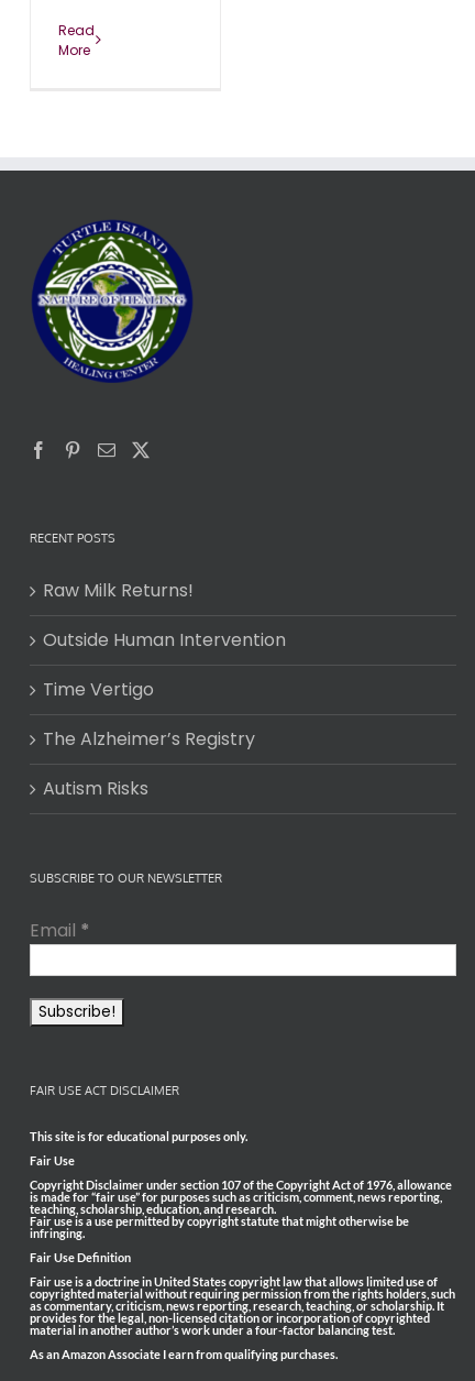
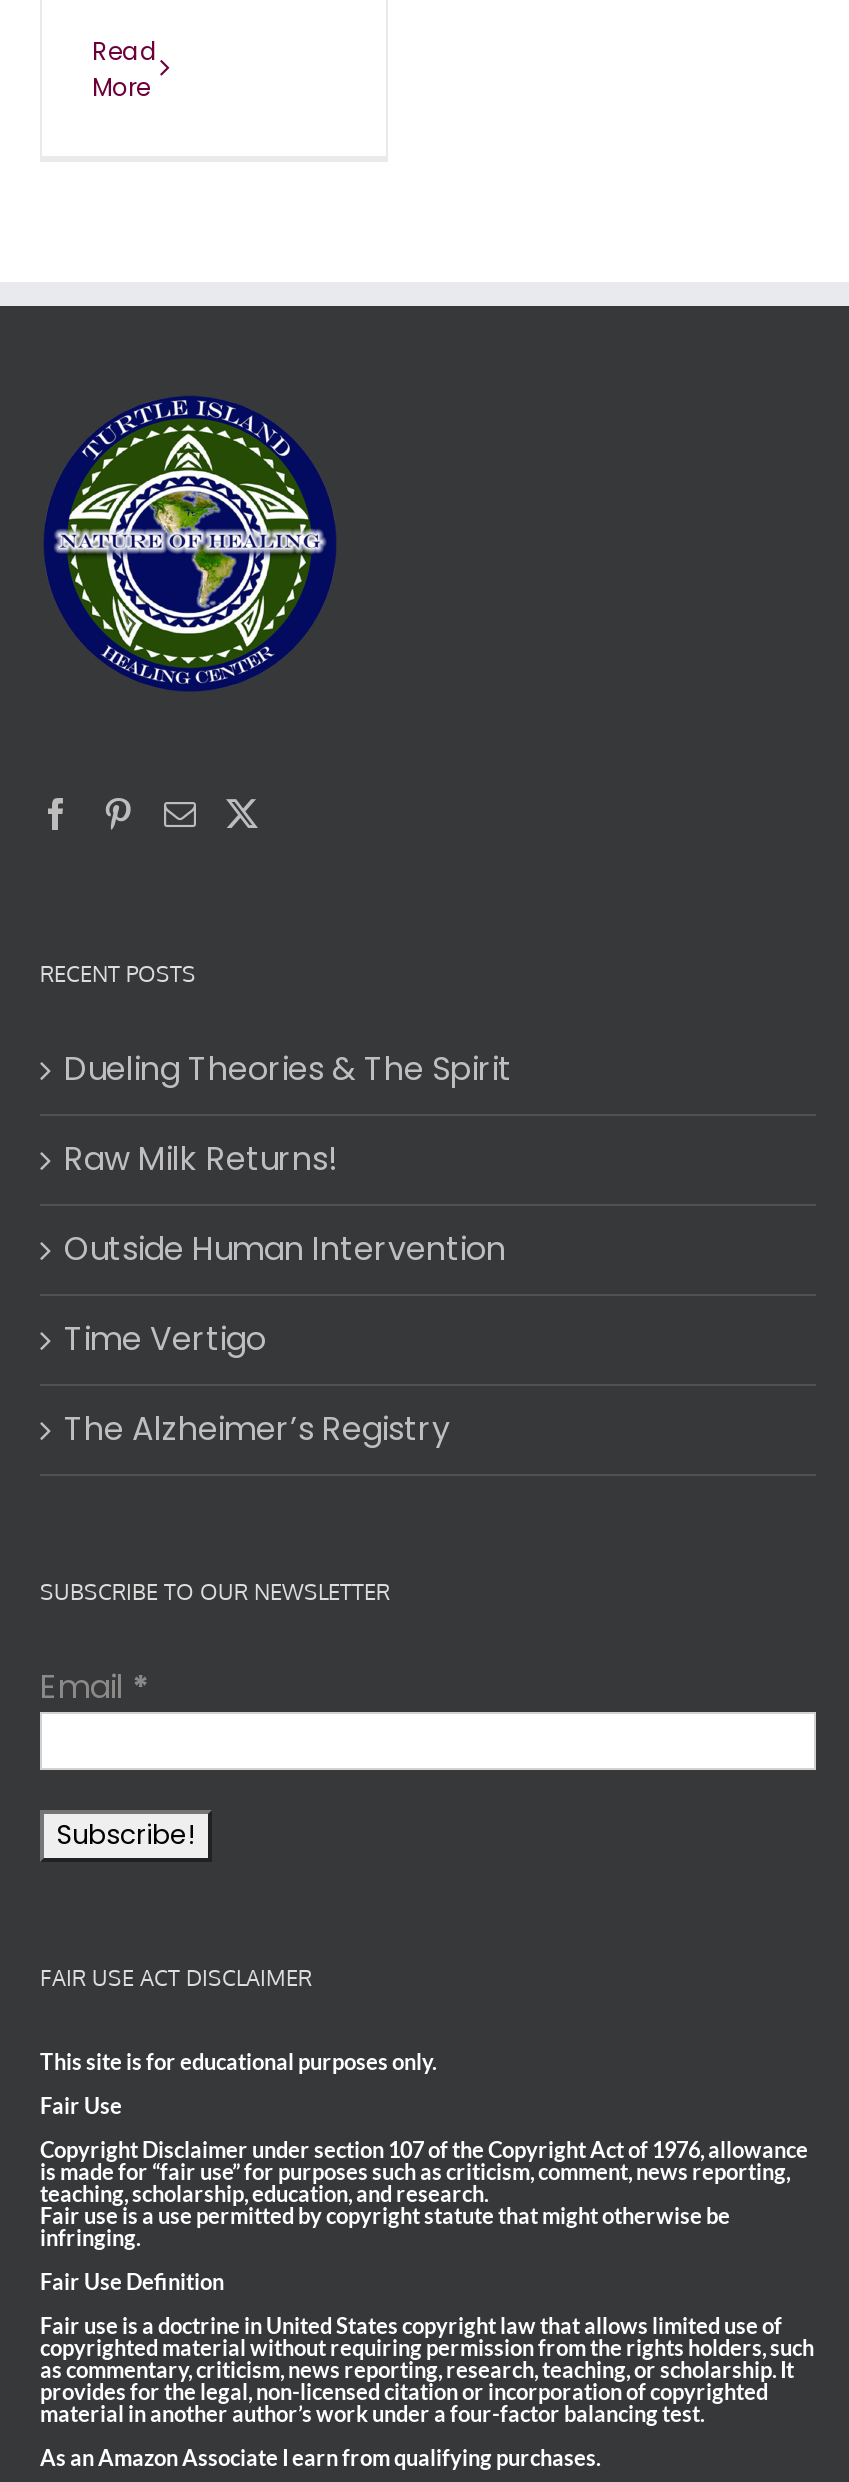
none -> [64,1046,512,1092] Dueling Theories & The Spirit
moved [43,577,286,751] -> [64,1136,506,1452]: Raw Milk Returns! | Outside Human Intervention | Time Vertigo | The Alzheimer’s Registry
[43,776,148,801] Autism Risks -> none

